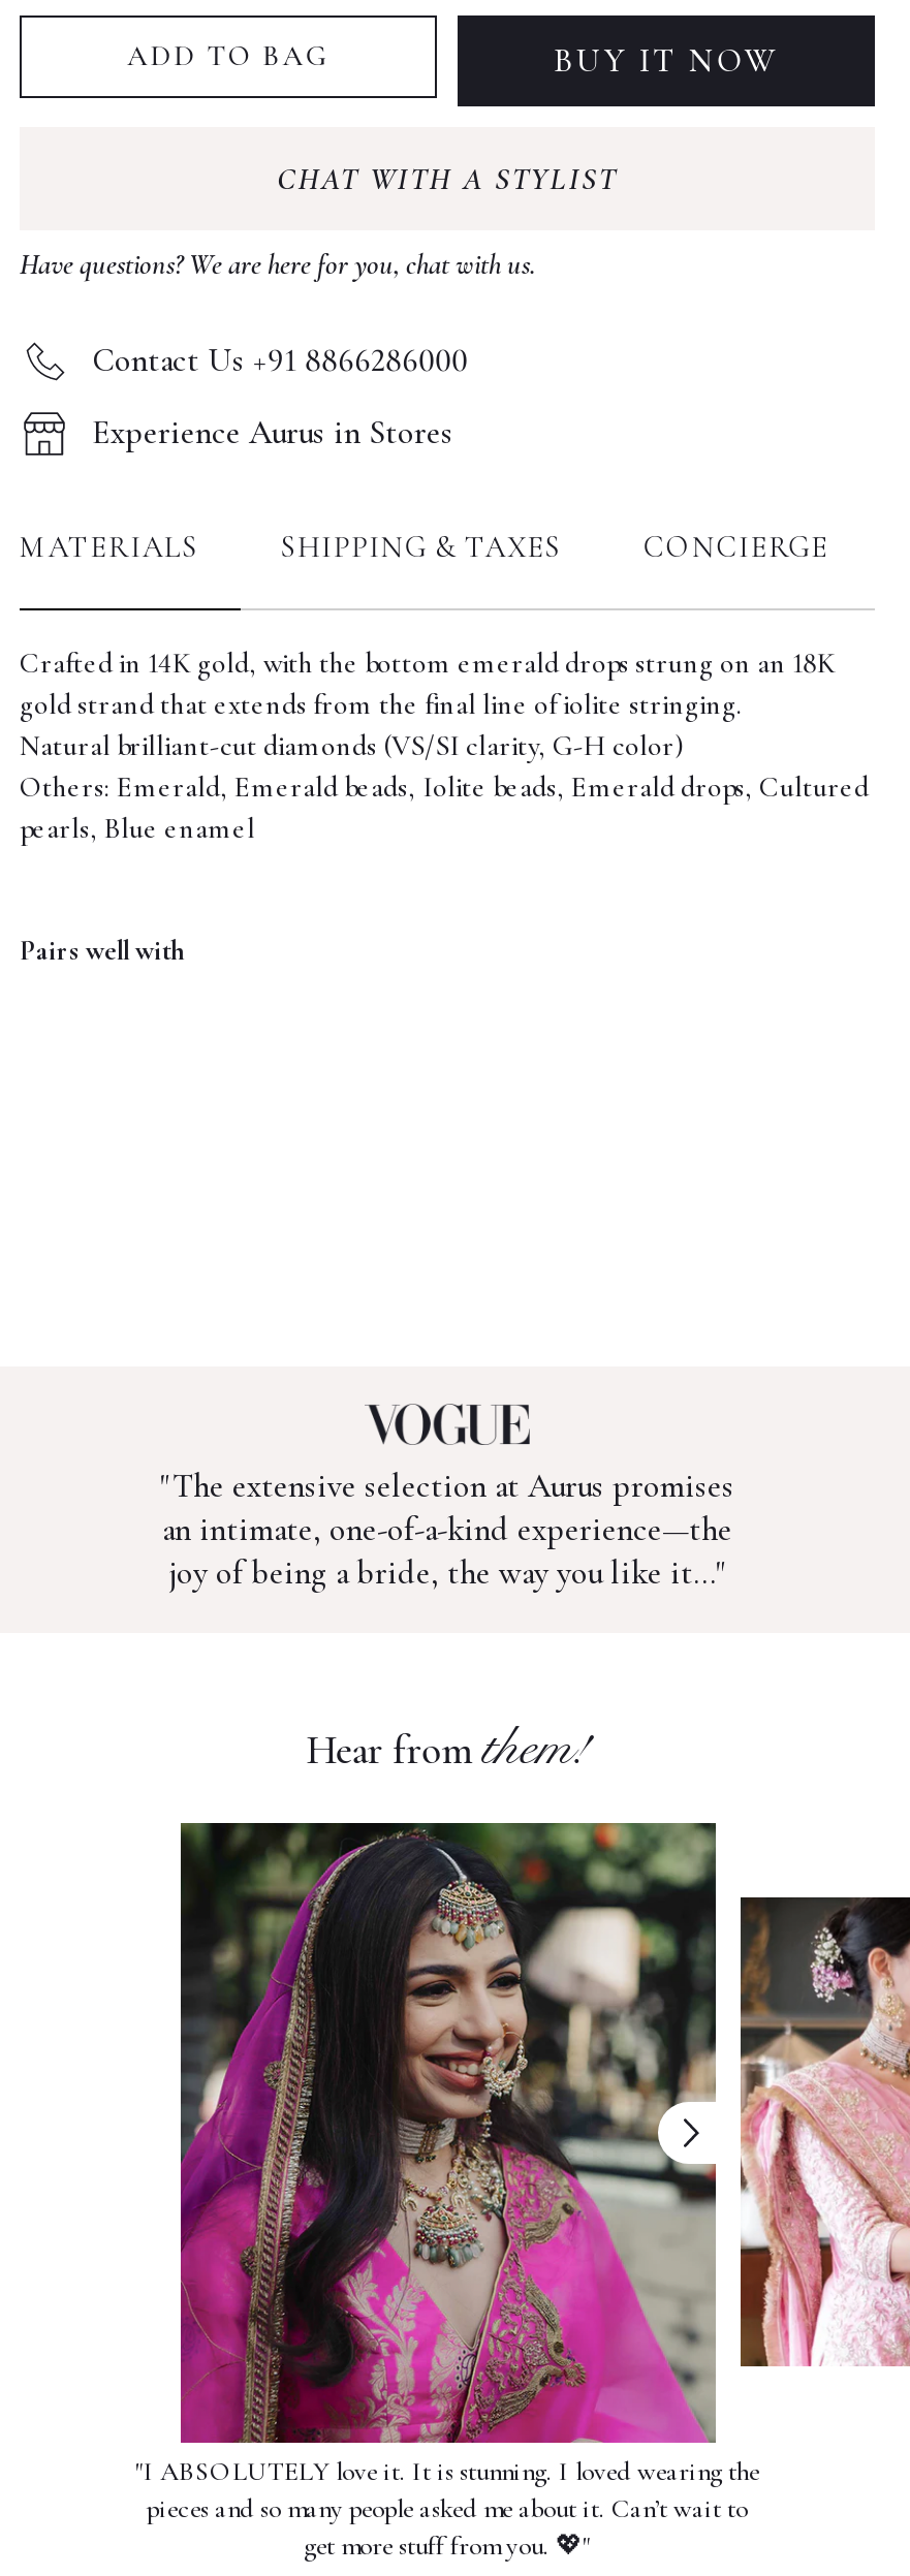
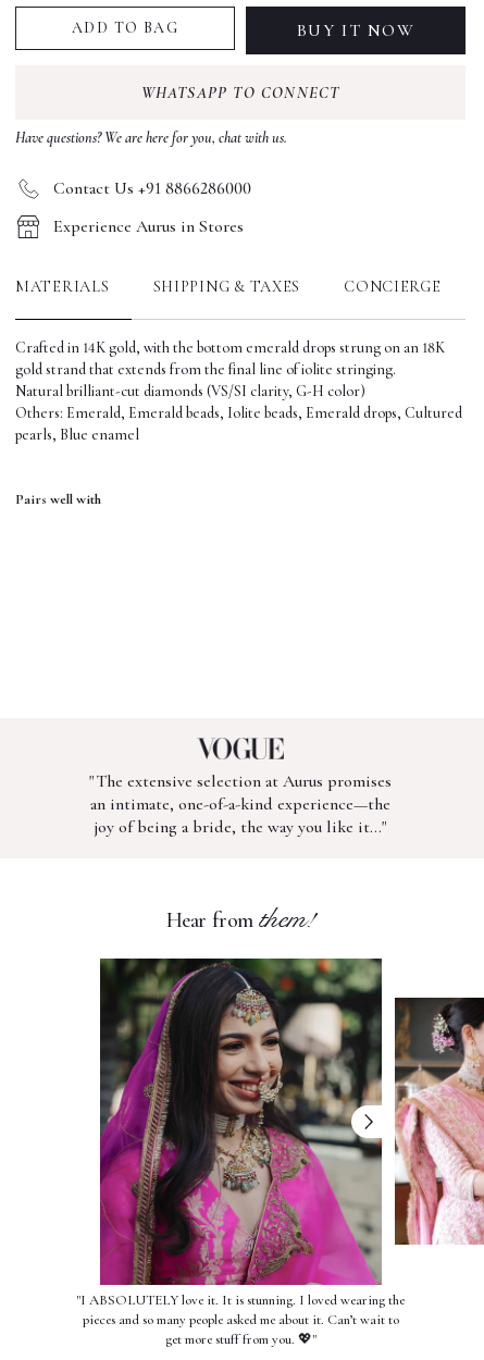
[277,159,617,196] CHAT WITH A STYLIST -> [141,82,340,102] WHATSAPP TO CONNECT

